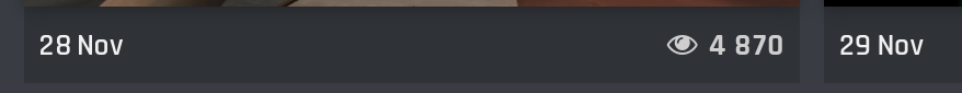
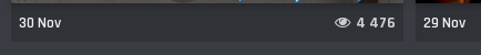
[39,26,785,66] 4 870 | 28 Nov -> [19,13,396,33] 4 476 | 30 Nov

